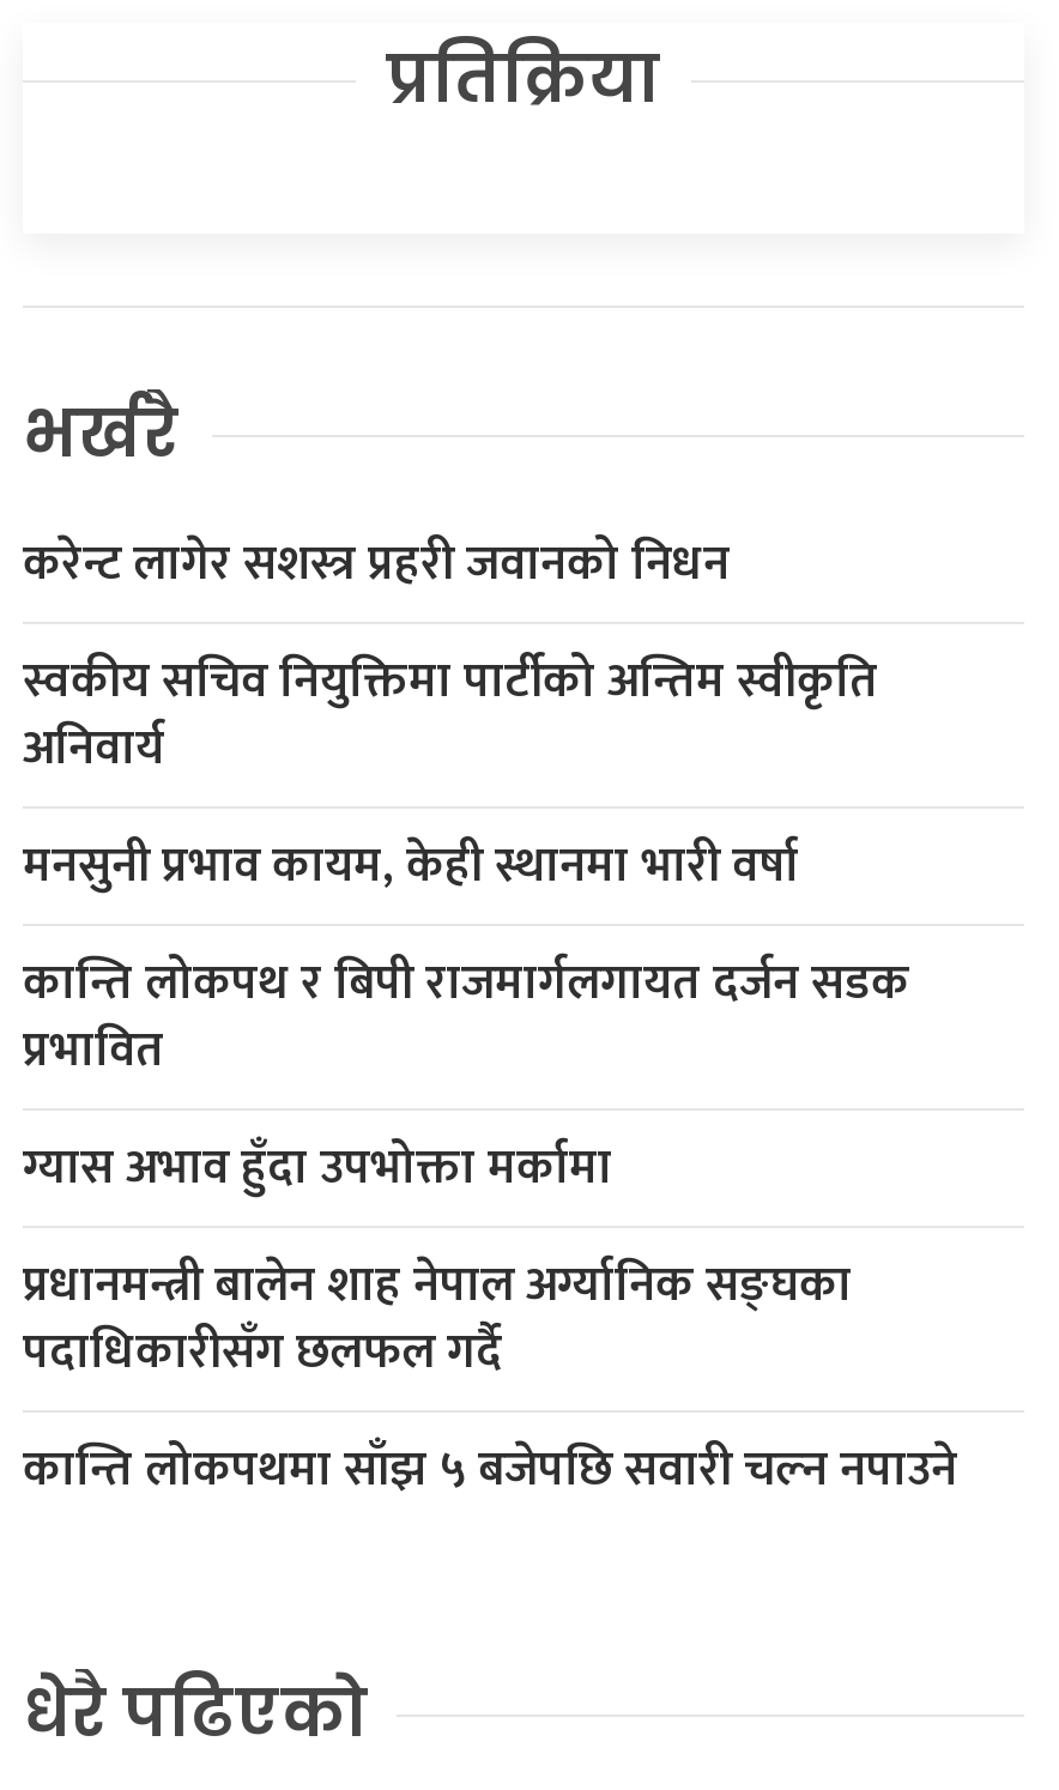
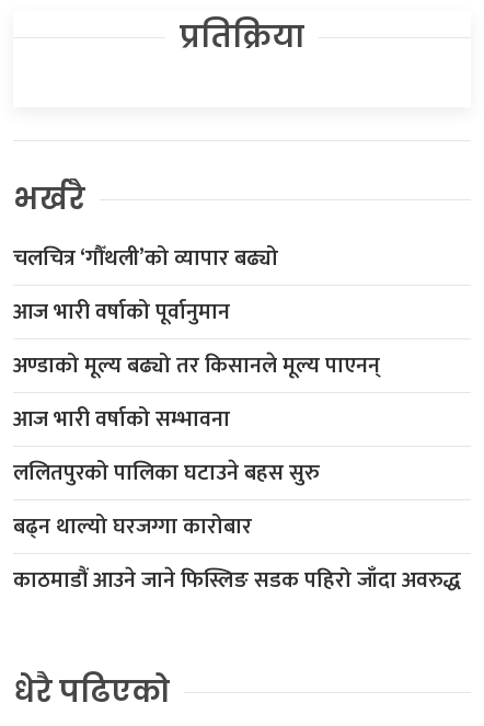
[23,524,957,1511] करेन्ट लागेर सशस्त्र प्रहरी जवानको निधन | स्वकीय सचिव नियुक्तिमा पार्टीको अन्तिम स्वीकृति | अनिवार्य | मनसुनी प्रभाव कायम, केही स्थानमा भारी वर्षा | कान्ति लोकपथ र बिपी राजमार्गलगायत दर्जन सडक | प्रभावित | ग्यास अभाव हुँदा उपभोक्ता मर्कामा | प्रधानमन्त्री बालेन शाह नेपाल अर्ग्यानिक सङ्घका | पदाधिकारीसँग छलफल गर्दै | कान्ति लोकपथमा साँझ ५ बजेपछि सवारी चल्न नपाउने -> [13,240,461,599] चलचित्र ‘गौँथली’को व्यापार बढ्यो | आज भारी वर्षाको पूर्वानुमान | अण्डाको मूल्य बढ्यो तर किसानले मूल्य पाएनन् | आज भारी वर्षाको सम्भावना | ललितपुरको पालिका घटाउने बहस सुरु | बढ्न थाल्यो घरजग्गा कारोबार | काठमाडौं आउने जाने फिस्लिङ सडक पहिरो जाँदा अवरुद्ध

